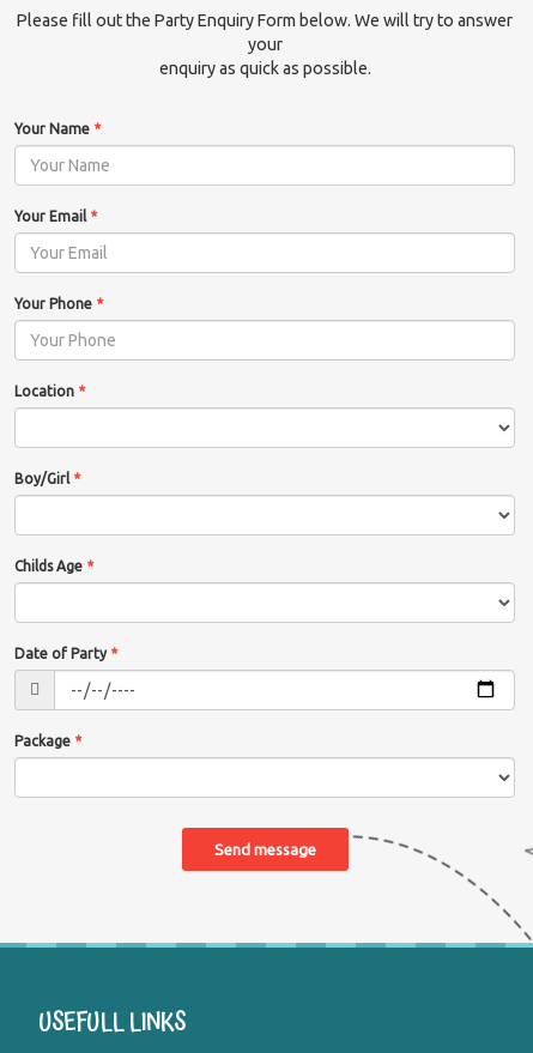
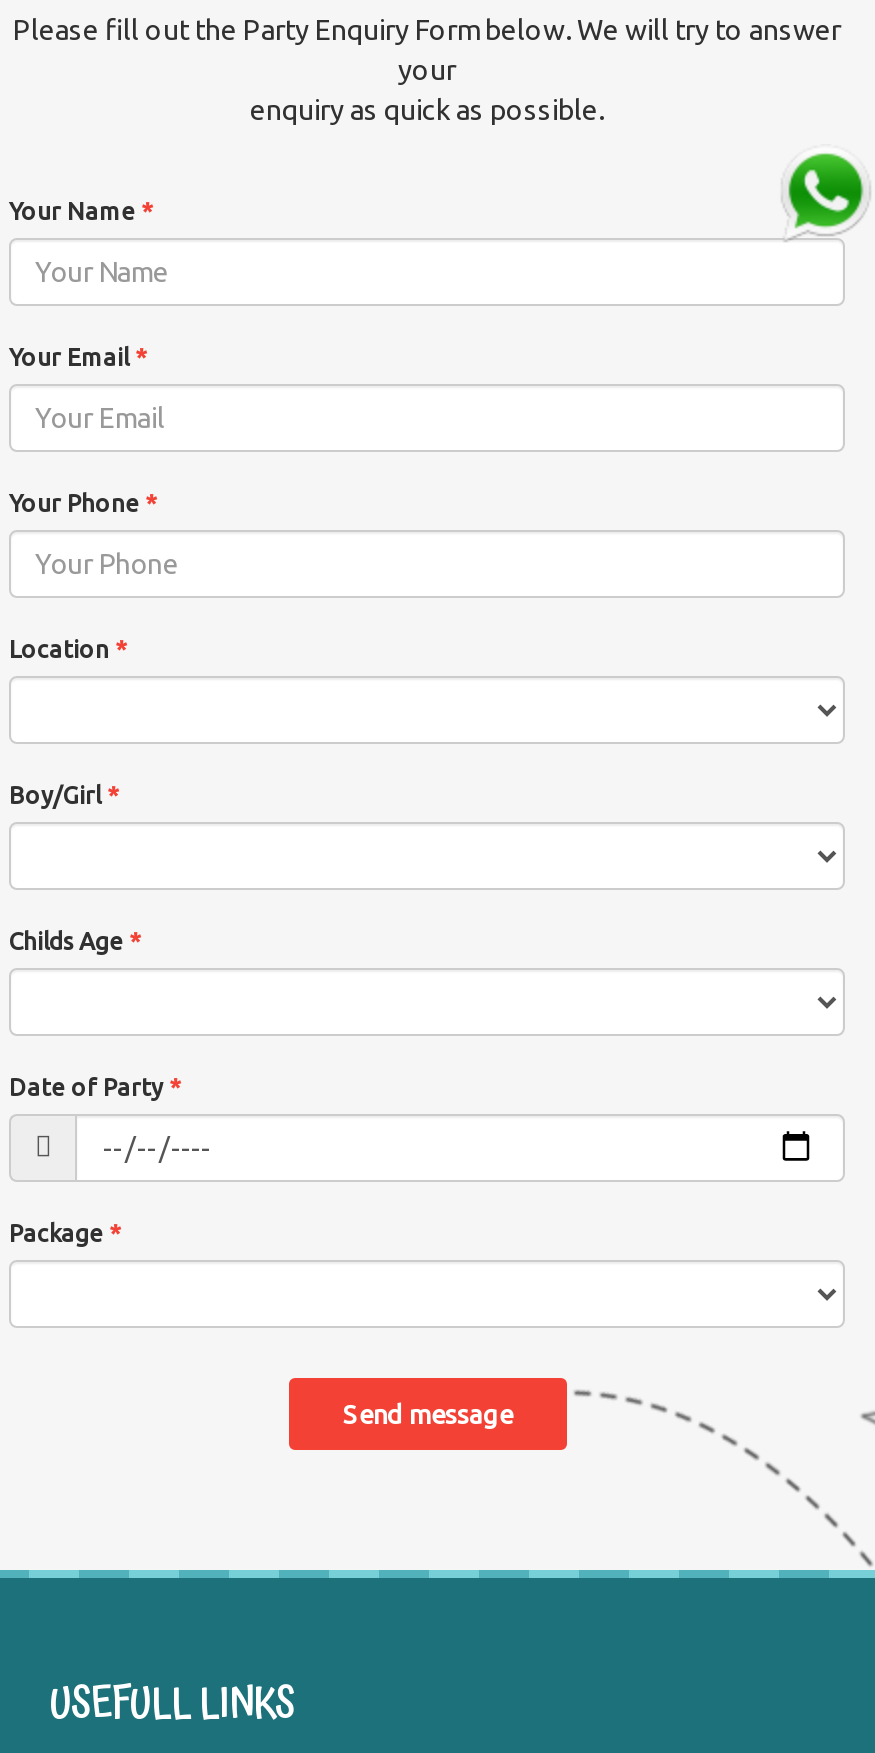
none -> [785,152,865,230] [image]

